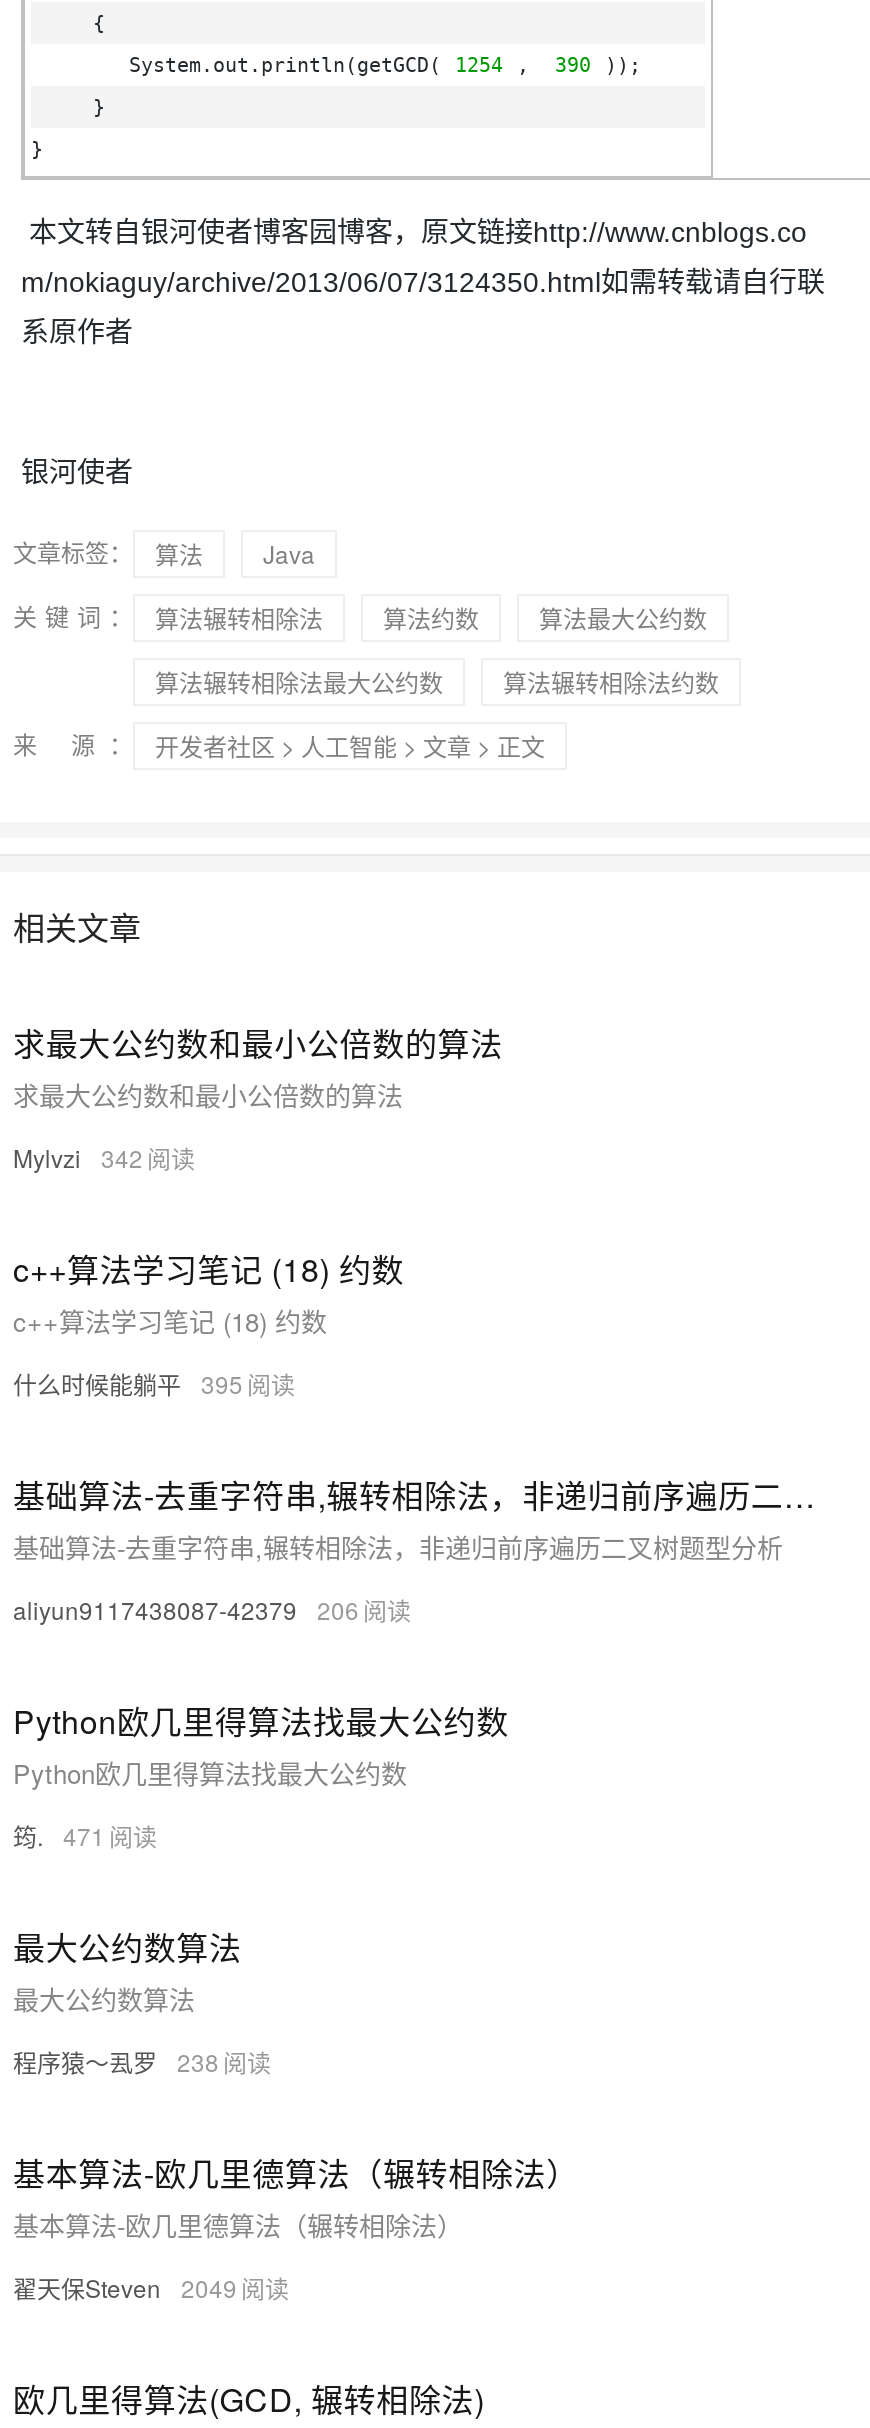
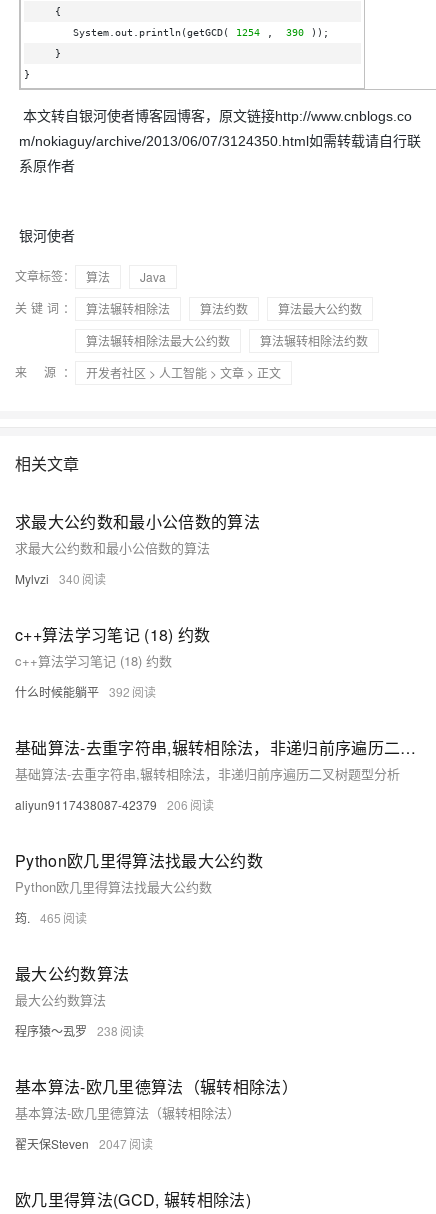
[13,1140,143,1174] Mylvzi 342 -> [15,570,80,587] Mylvzi 340
[13,1366,243,1400] 什么时候能躺平 395 -> [15,683,130,700] 什么时候能躺平 392
[13,1818,105,1852] 筠. 471 -> [15,909,61,926] 筠. 465
[13,2270,237,2304] 翟天保Steven 2049 -> [15,1135,127,1152] 翟天保Steven 2047

